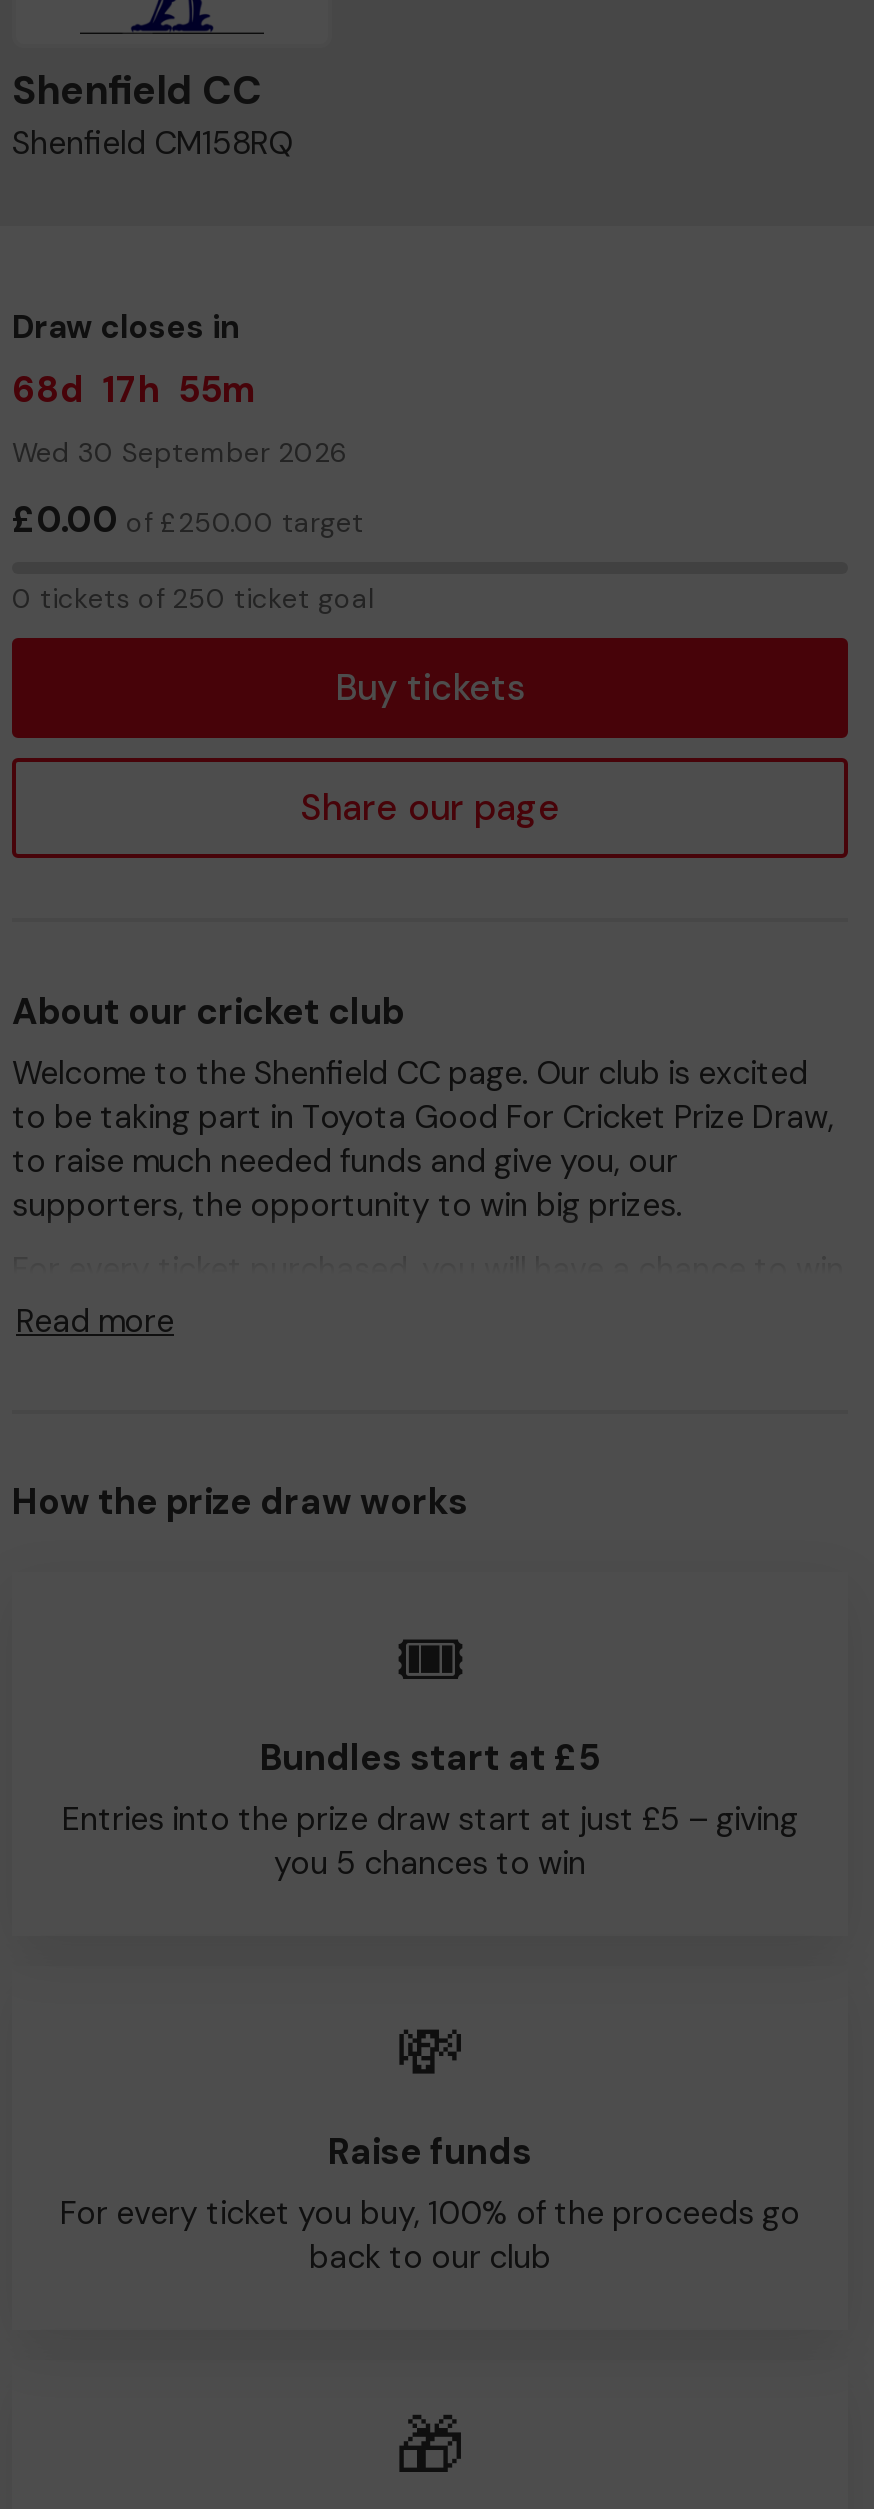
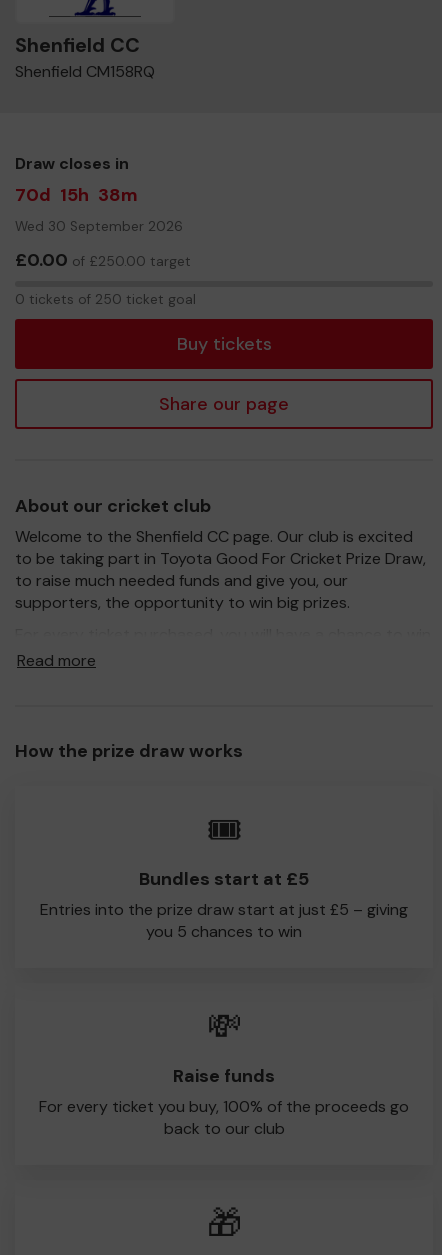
[12,366,256,414] 68d 17h 55m -> [15,183,138,207] 70d 15h 38m

